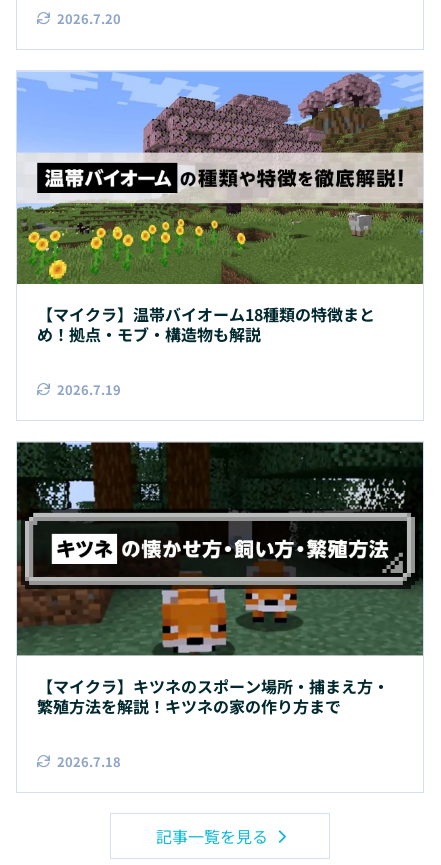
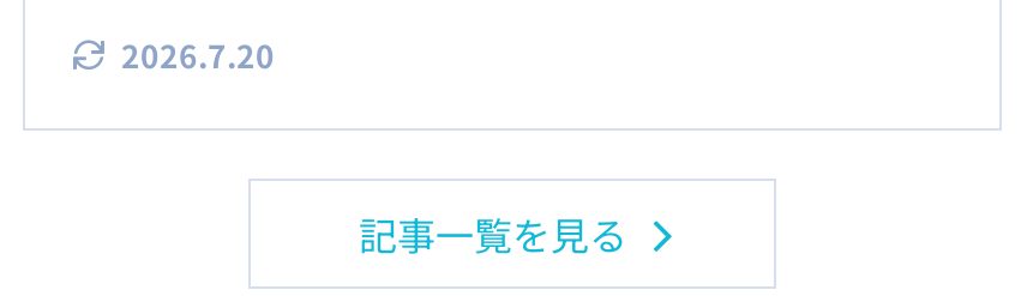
[16,70,424,399] [image] | 【マイクラ】温帯バイオーム18種類の特徴まと | め！拠点・モブ・構造物も解説 | 2026.7.19 -> none
[16,441,424,771] [image] | 【マイクラ】キツネのスポーン場所・捕まえ方・ | 繁殖方法を解説！キツネの家の作り方まで | 2026.7.18 -> none

